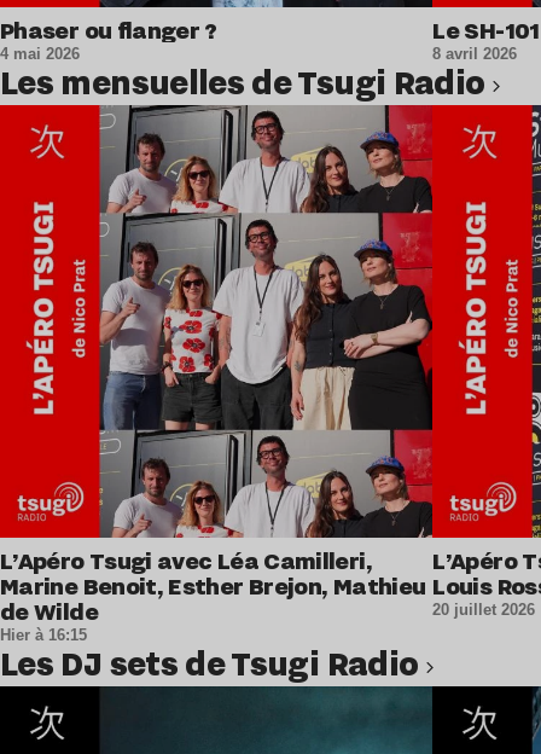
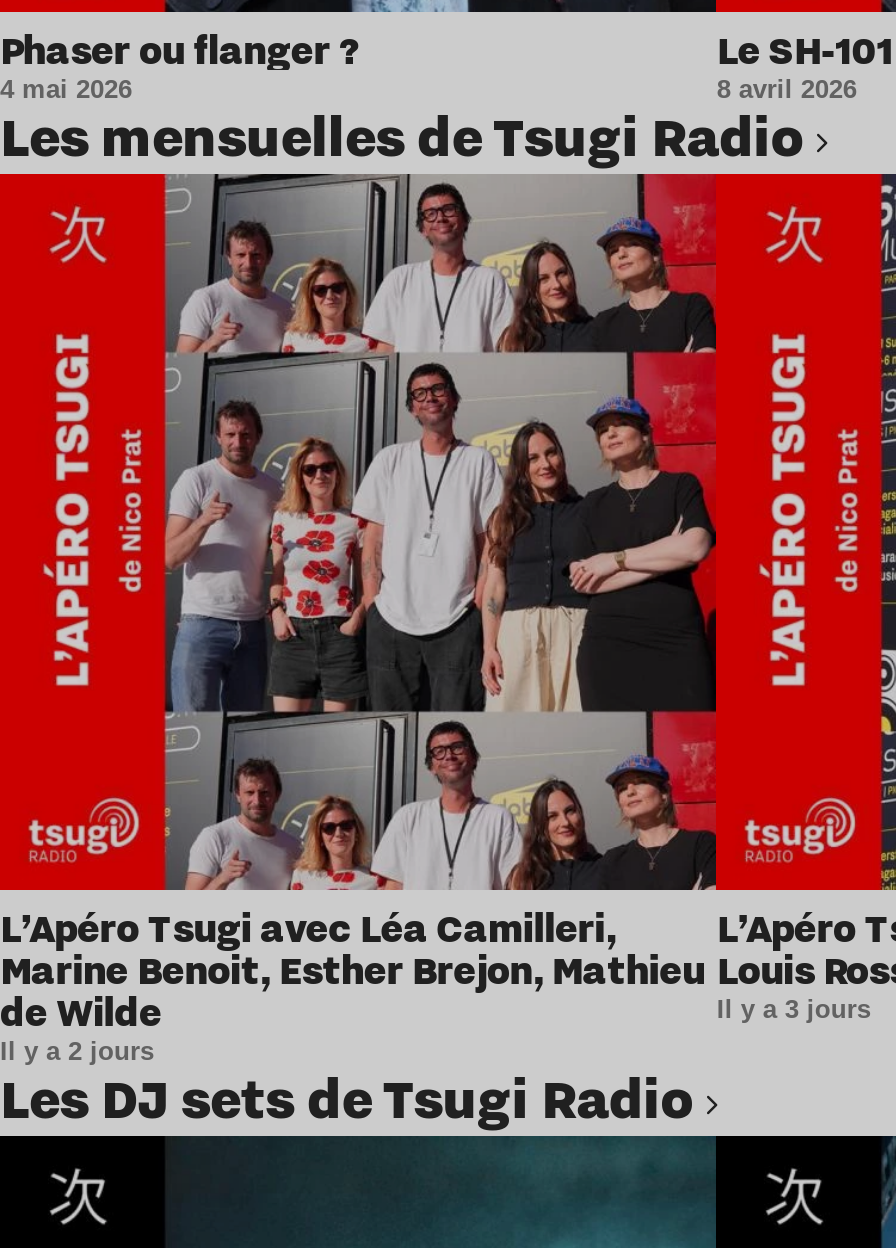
[433,601,535,619] 20 juillet 2026 -> [717,994,871,1024] Il y a 3 jours
[0,626,87,644] Hier à 16:15 -> [0,1036,154,1066] Il y a 2 jours

